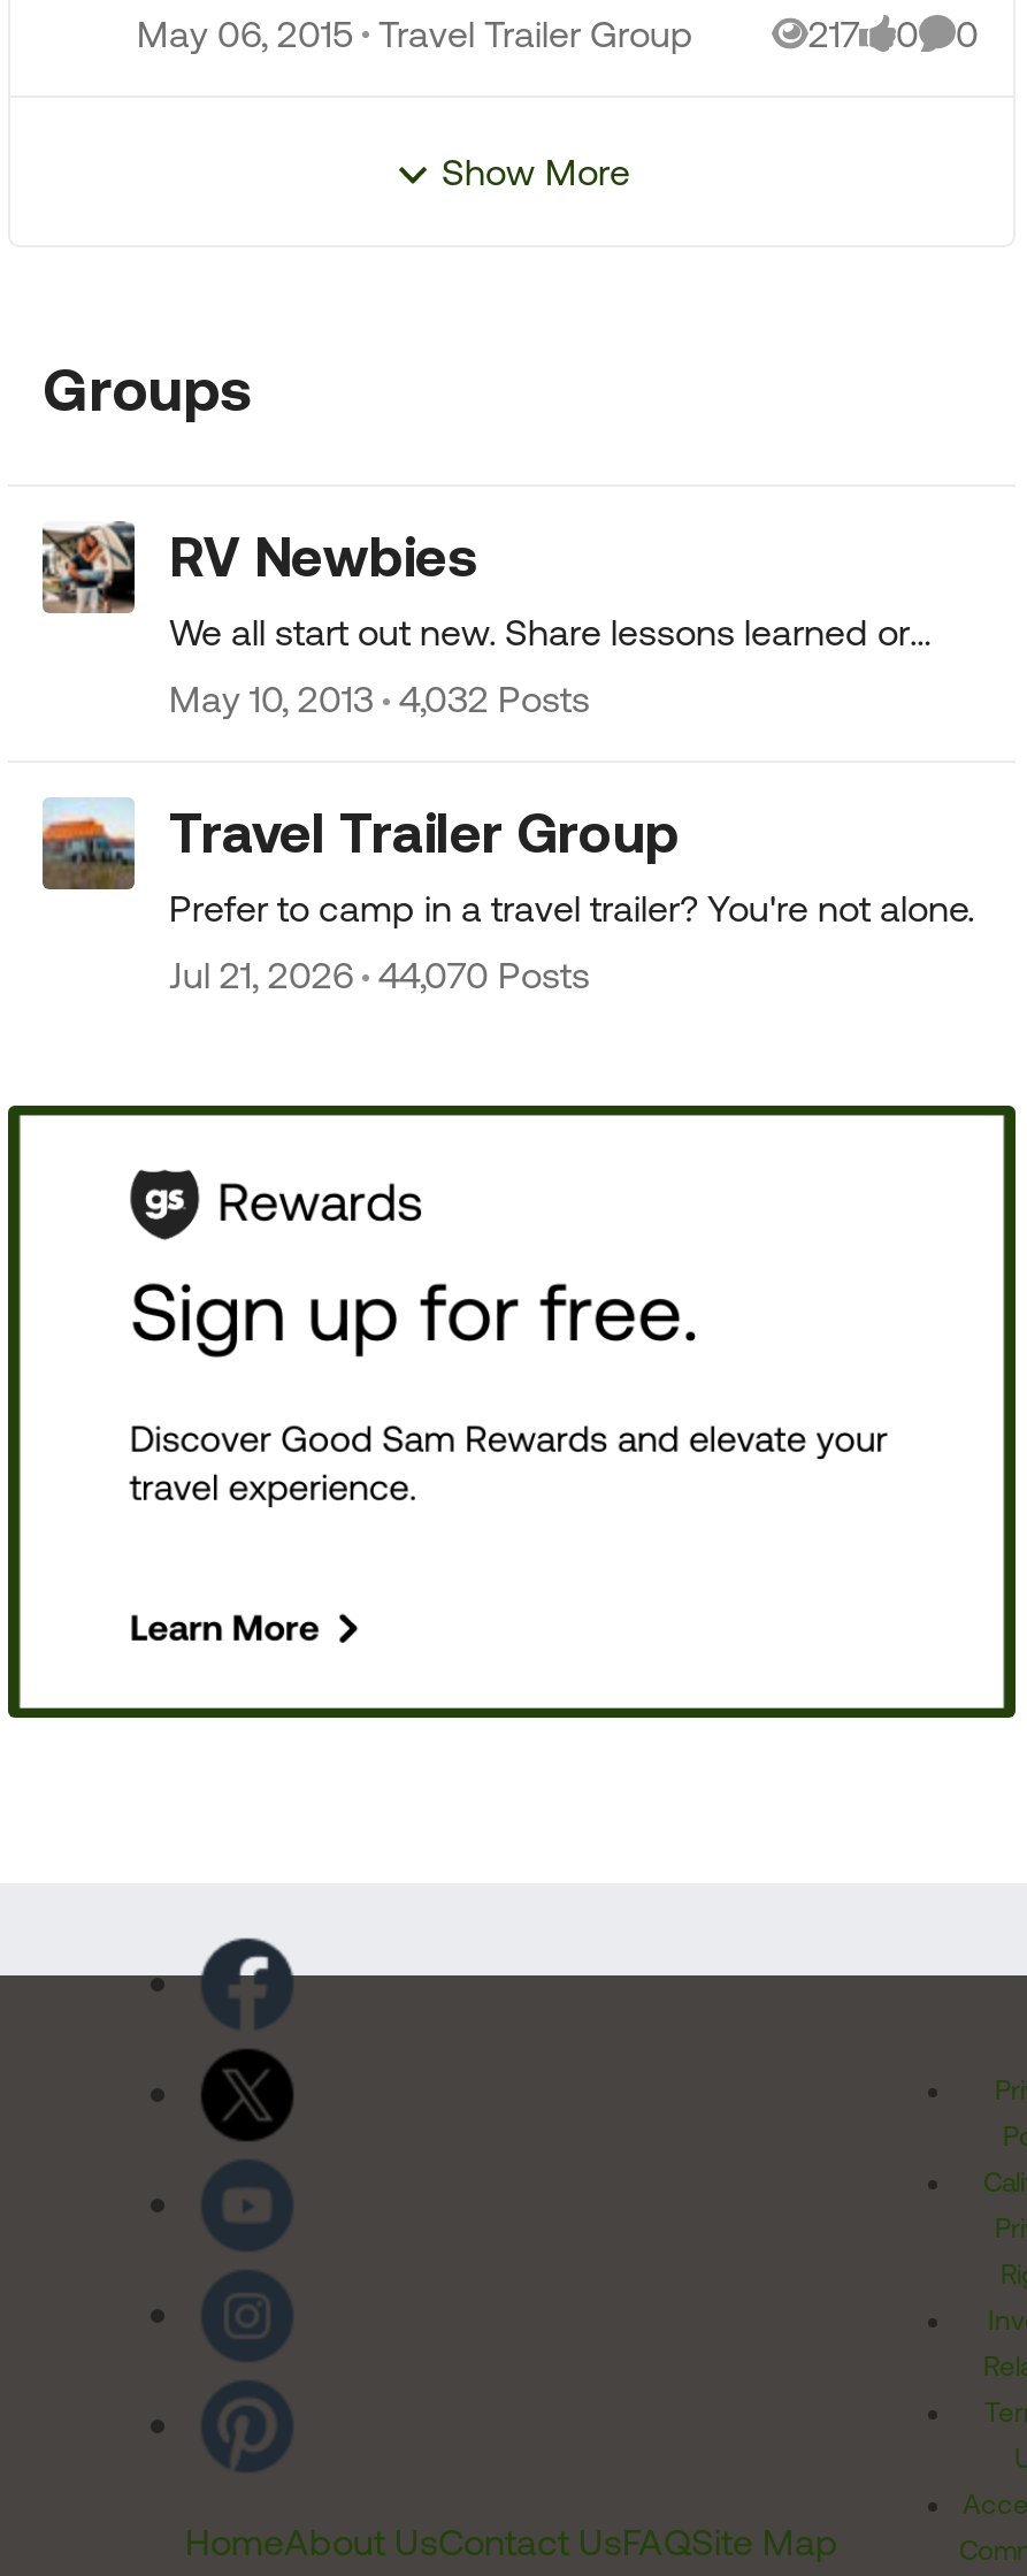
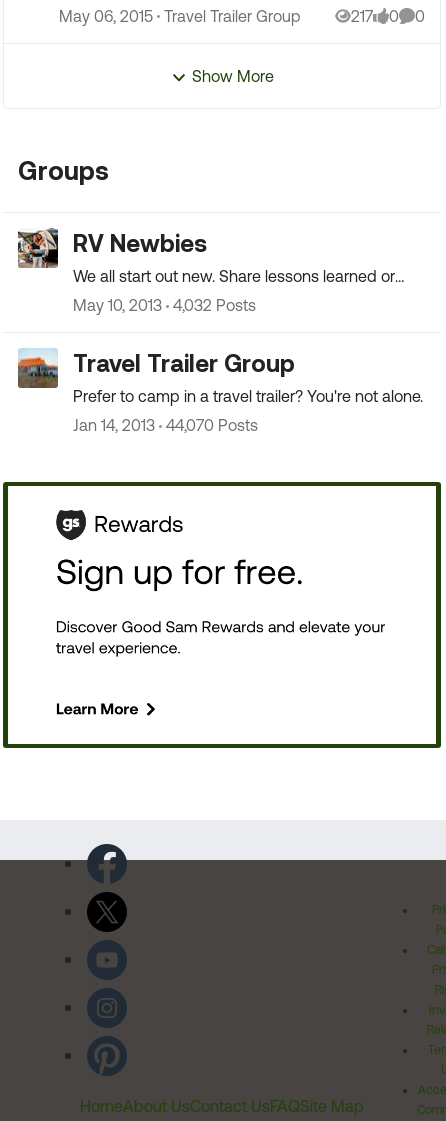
[169,954,590,995] Jul 21, 2026 44,070 Posts -> [73,416,258,434] Jan 14, 2013 44,070 Posts

